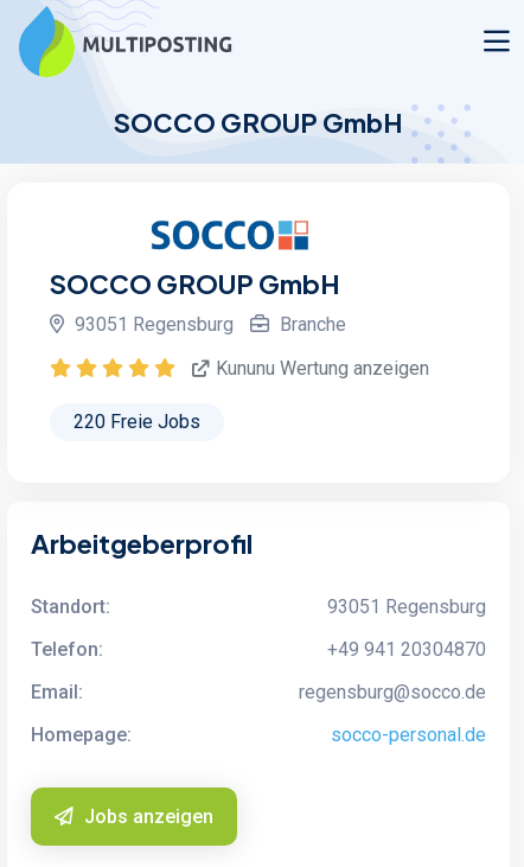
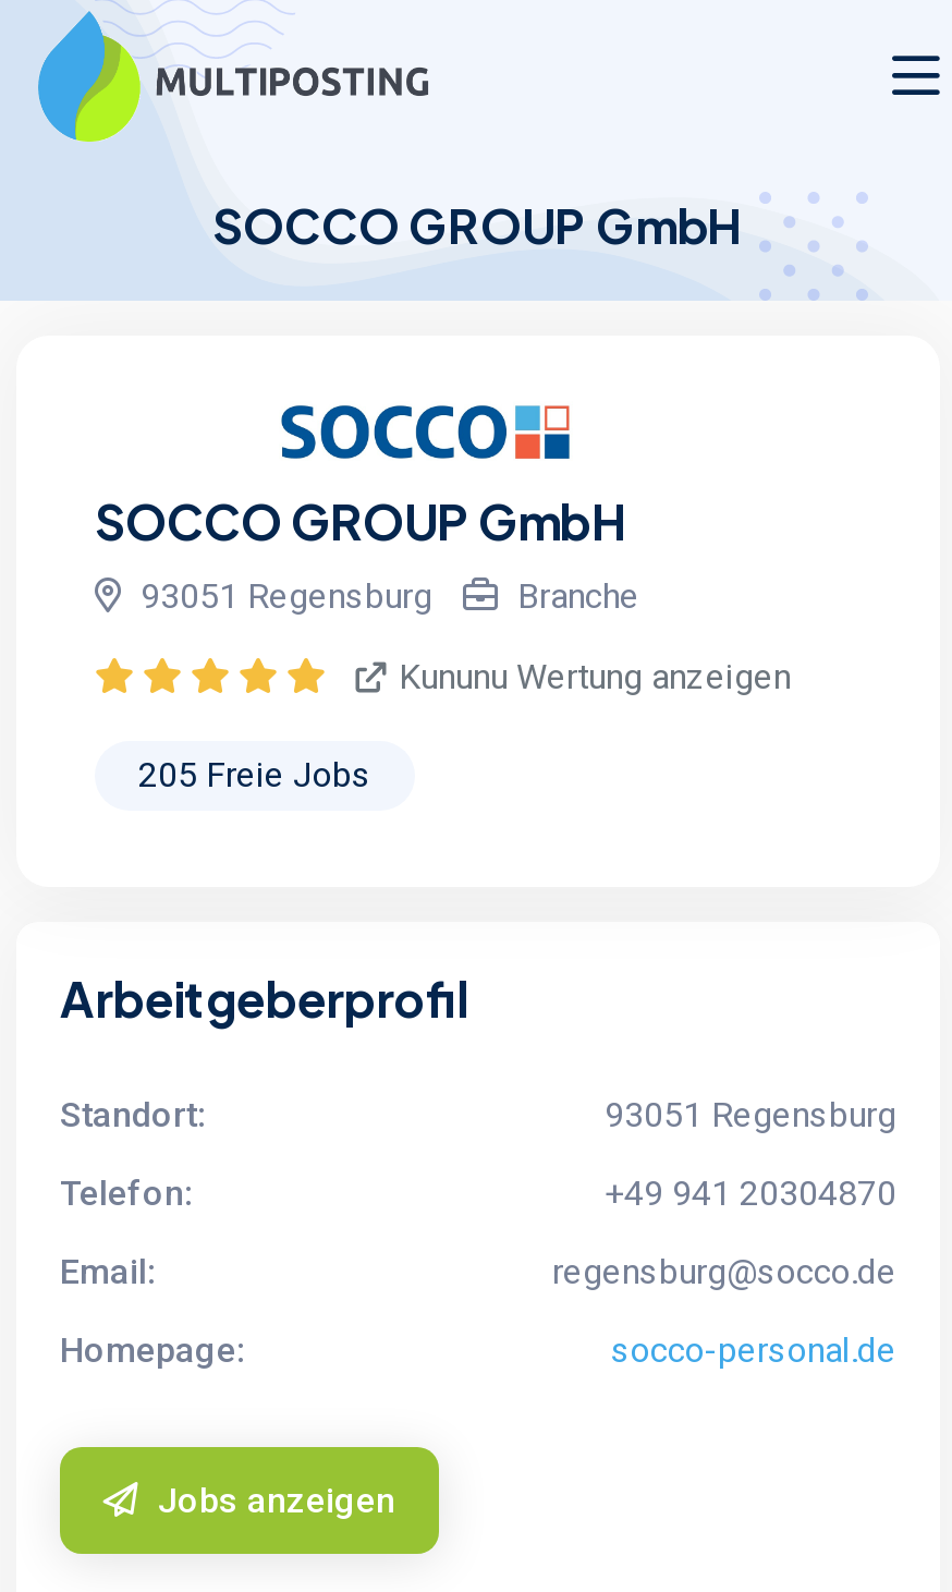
[74,410,200,433] 220 Freie Jobs -> [138,754,371,795] 205 Freie Jobs

